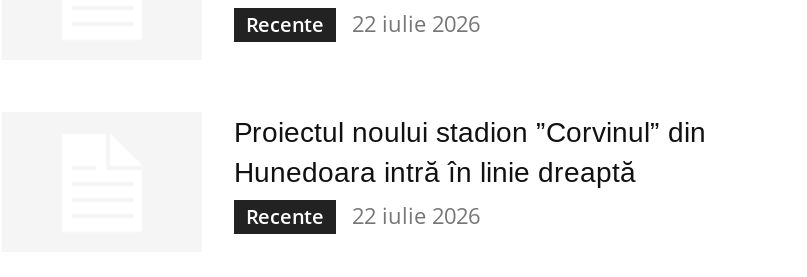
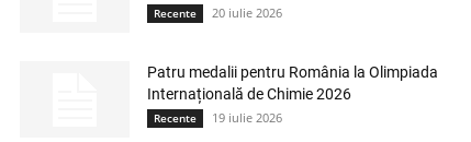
[246,8,480,38] Recente 22 iulie 2026 -> [154,4,282,21] Recente 20 iulie 2026
[234,116,706,188] Proiectul noului stadion ”Corvinul” din | Hunedoara intră în linie dreaptă -> [147,63,438,103] Patru medalii pentru România la Olimpiada | Internațională de Chimie 2026
[246,200,480,230] Recente 22 iulie 2026 -> [154,109,282,126] Recente 19 iulie 2026

